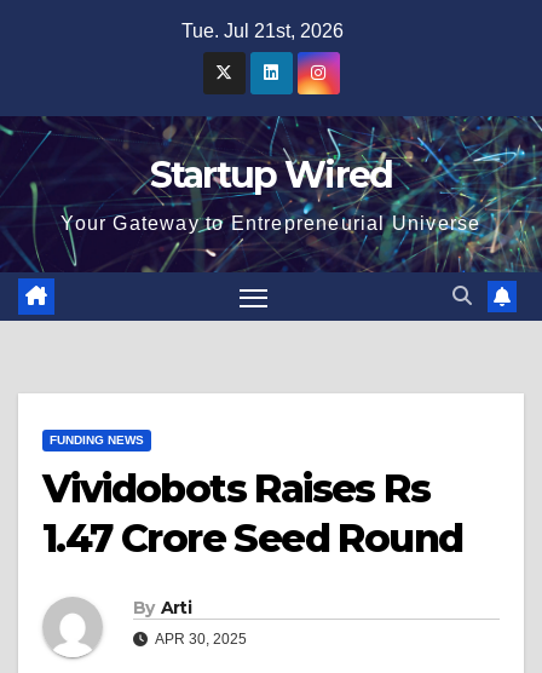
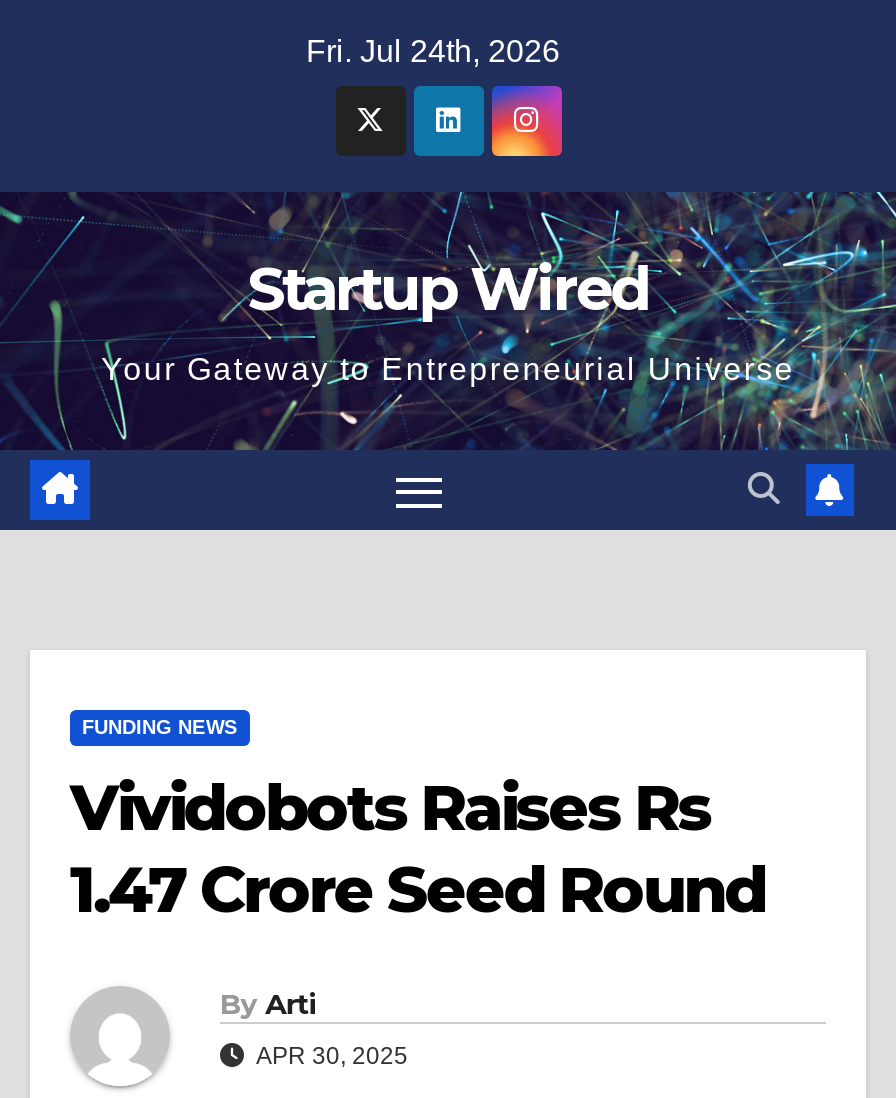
[181,21,343,41] Tue. Jul 21st, 2026 -> [306,34,560,68] Fri. Jul 24th, 2026

